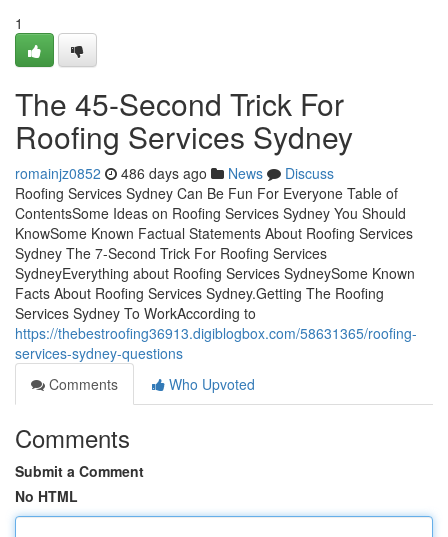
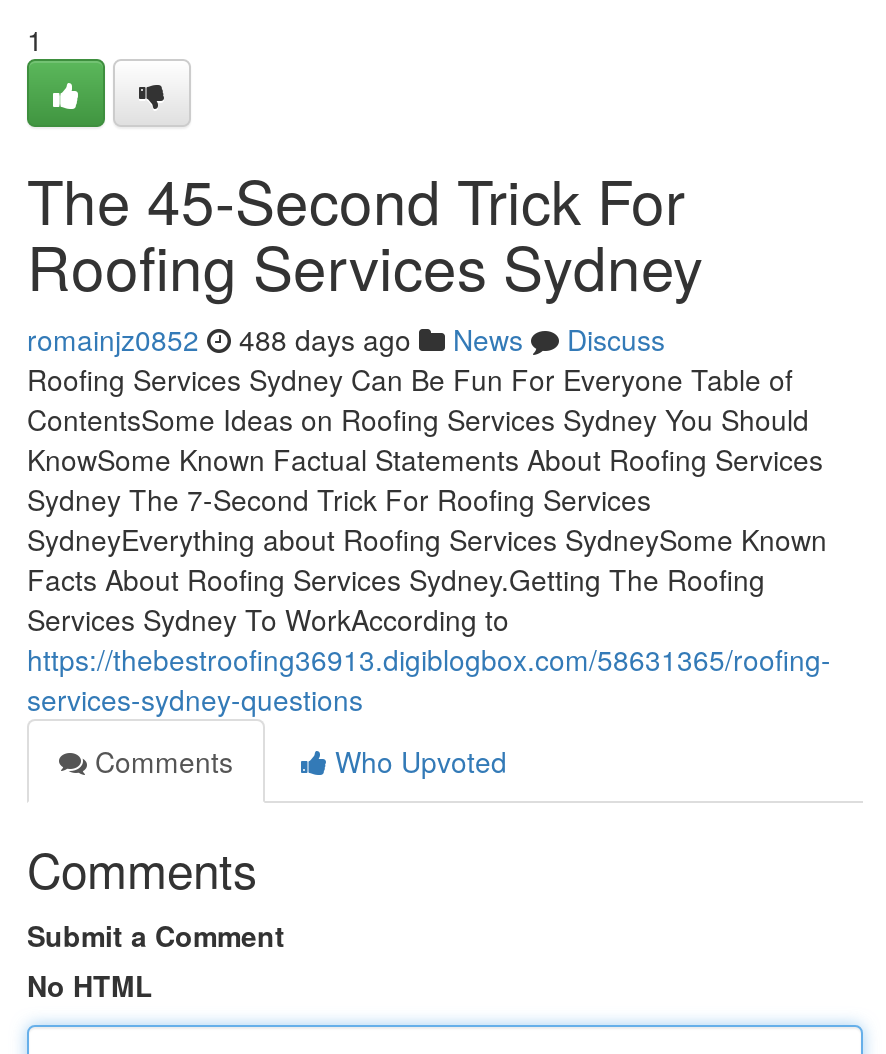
[15,163,334,183] romainjz0852 486 days ago News Discuss -> [27,319,665,359] romainjz0852 488 days ago News Discuss

